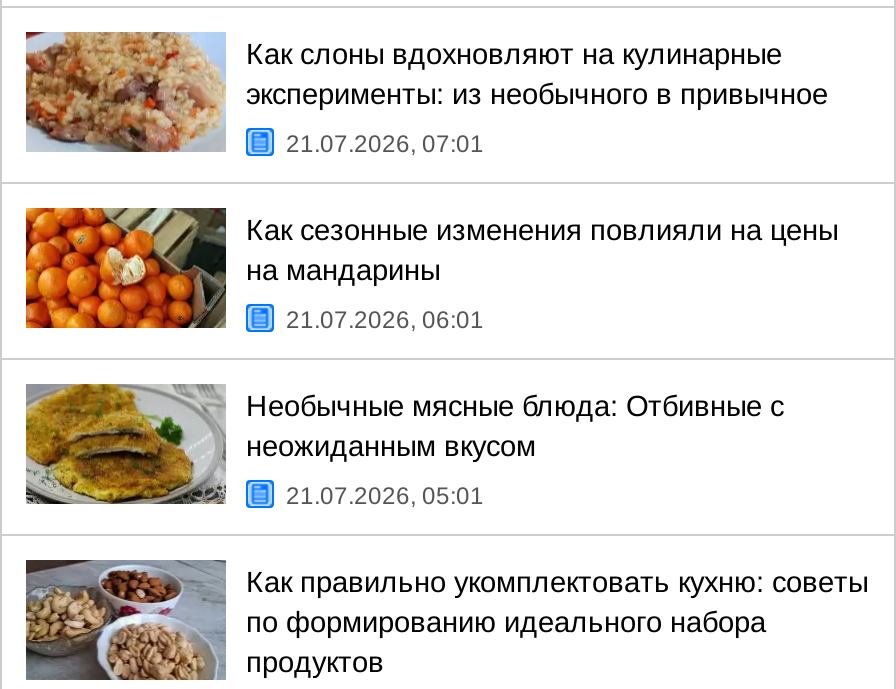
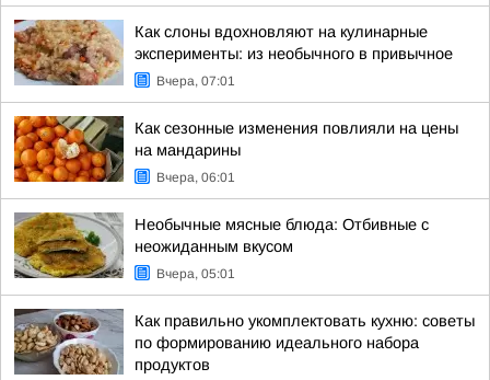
[286,130,484,158] 21.07.2026, 07:01 -> [156,73,235,89] Вчера, 07:01
[286,306,484,334] 21.07.2026, 06:01 -> [156,170,235,185] Вчера, 06:01
[286,482,484,510] 21.07.2026, 05:01 -> [156,266,235,281] Вчера, 05:01

